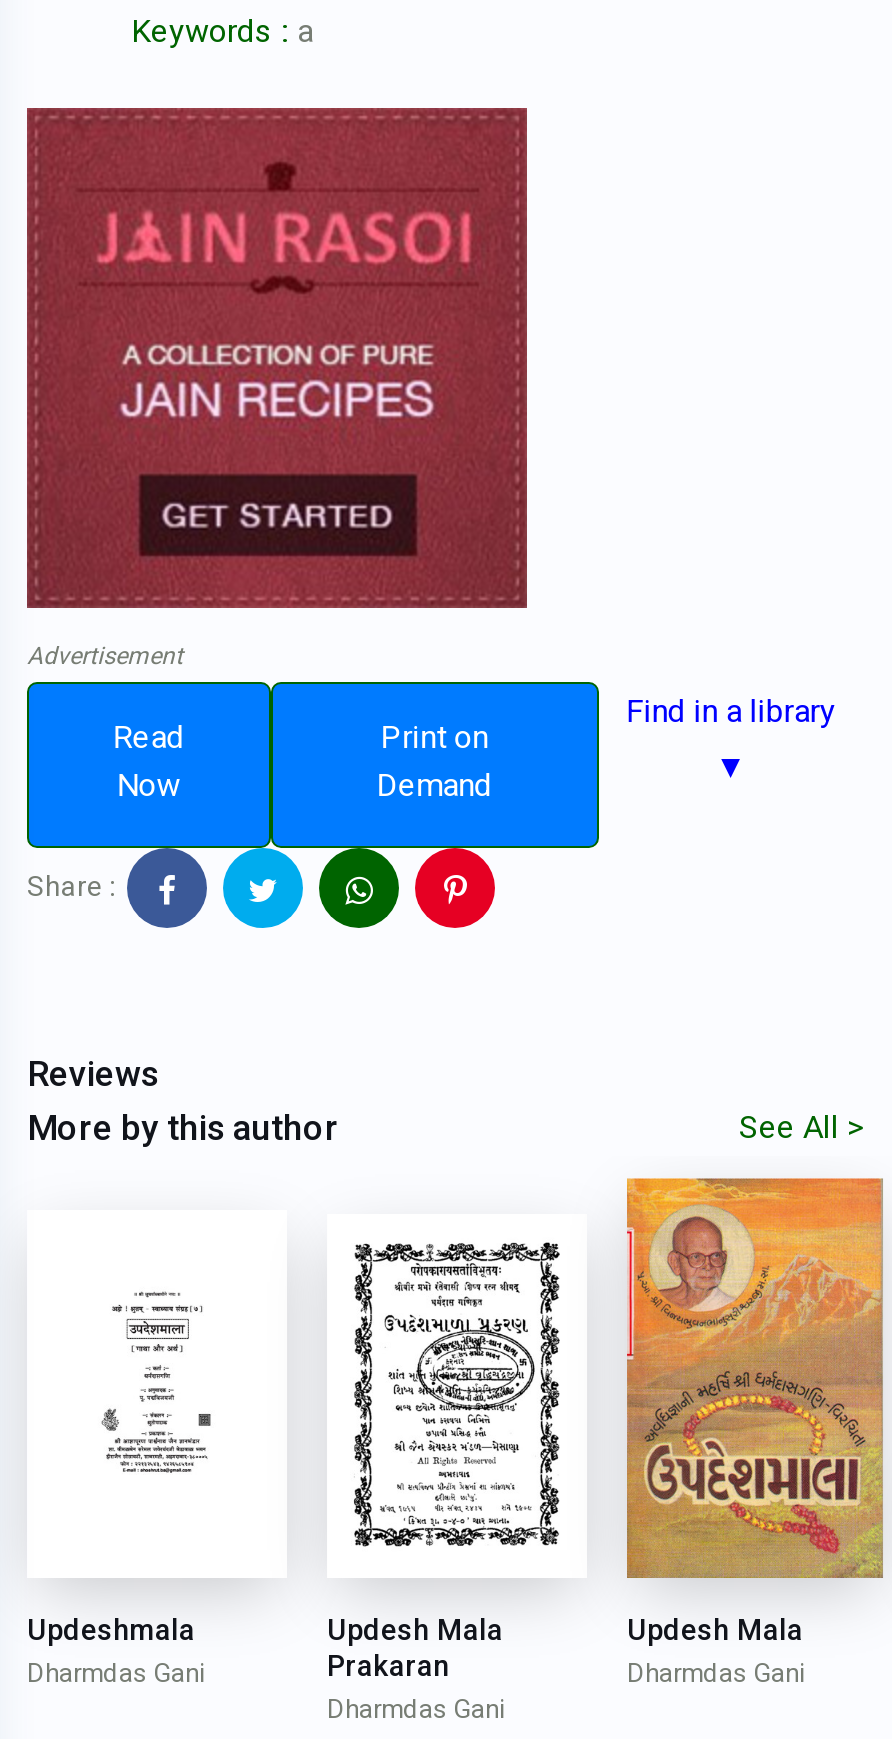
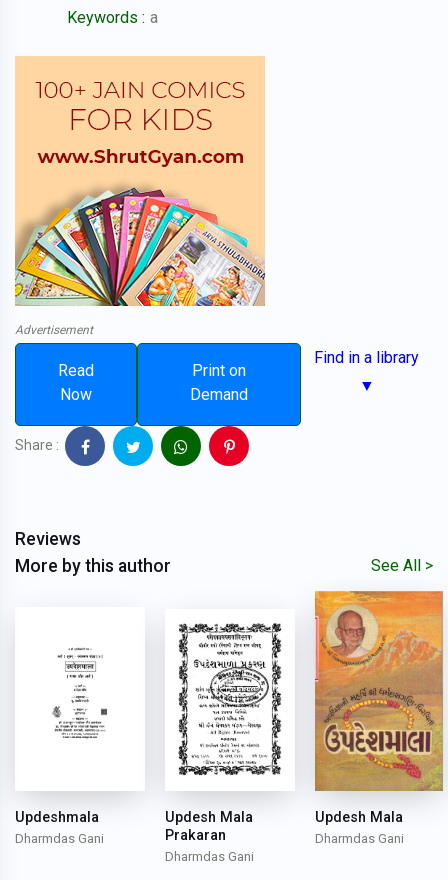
[25,106,529,610] [image] -> [14,56,265,307] [image]

